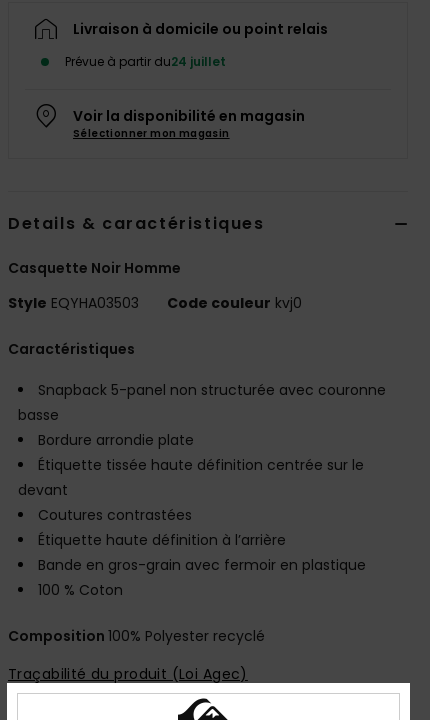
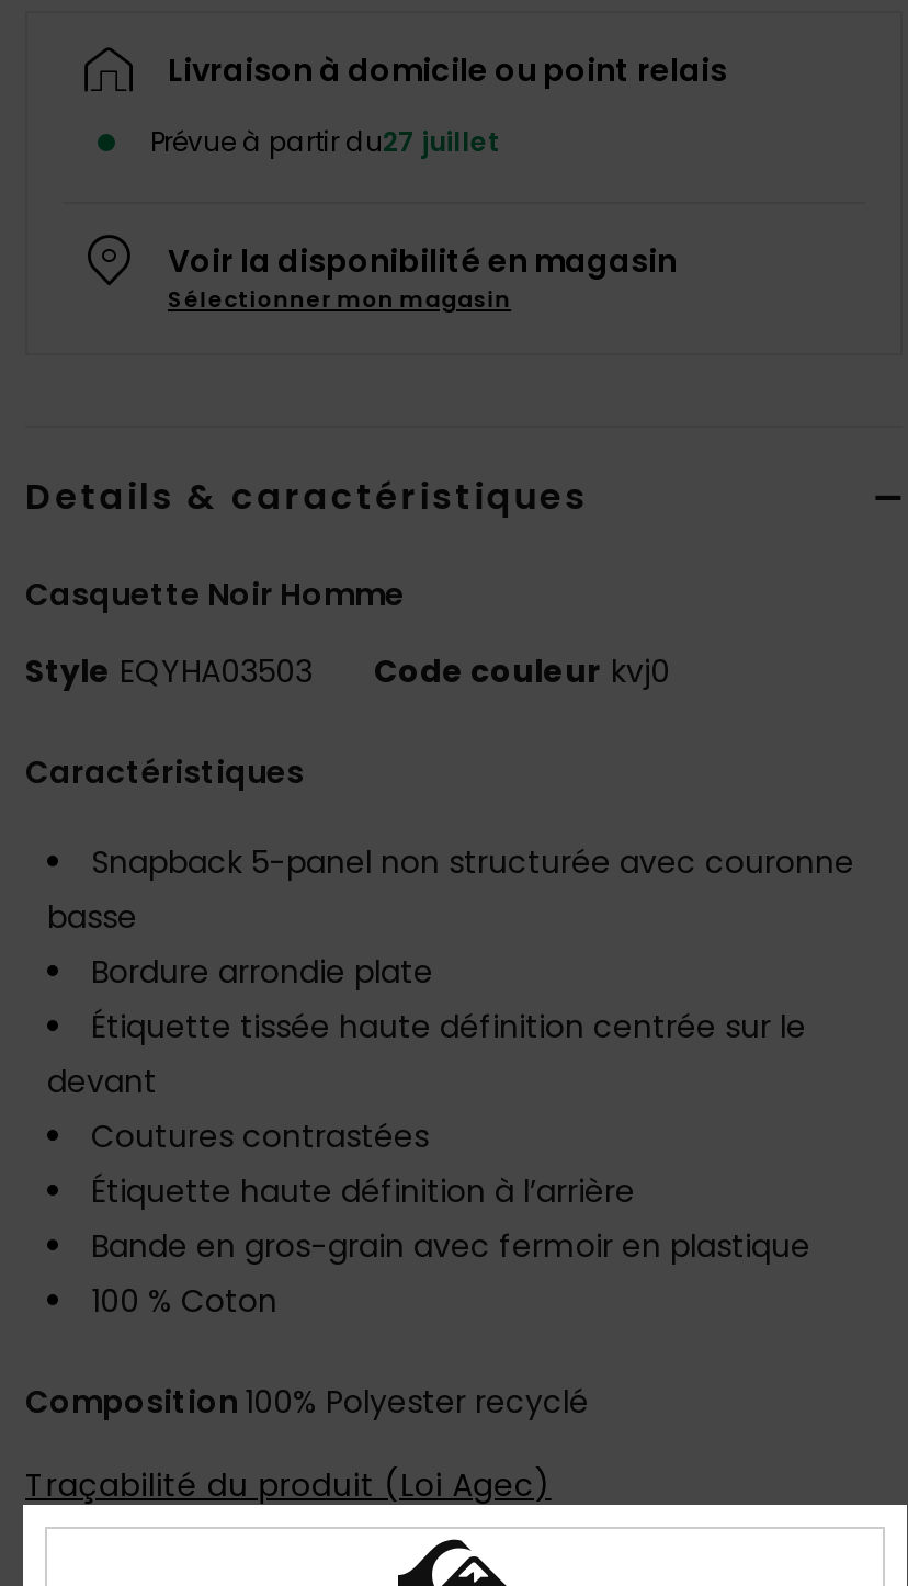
[65,53,226,70] Prévue à partir du24 juillet -> [150,123,501,160] Prévue à partir du27 juillet

